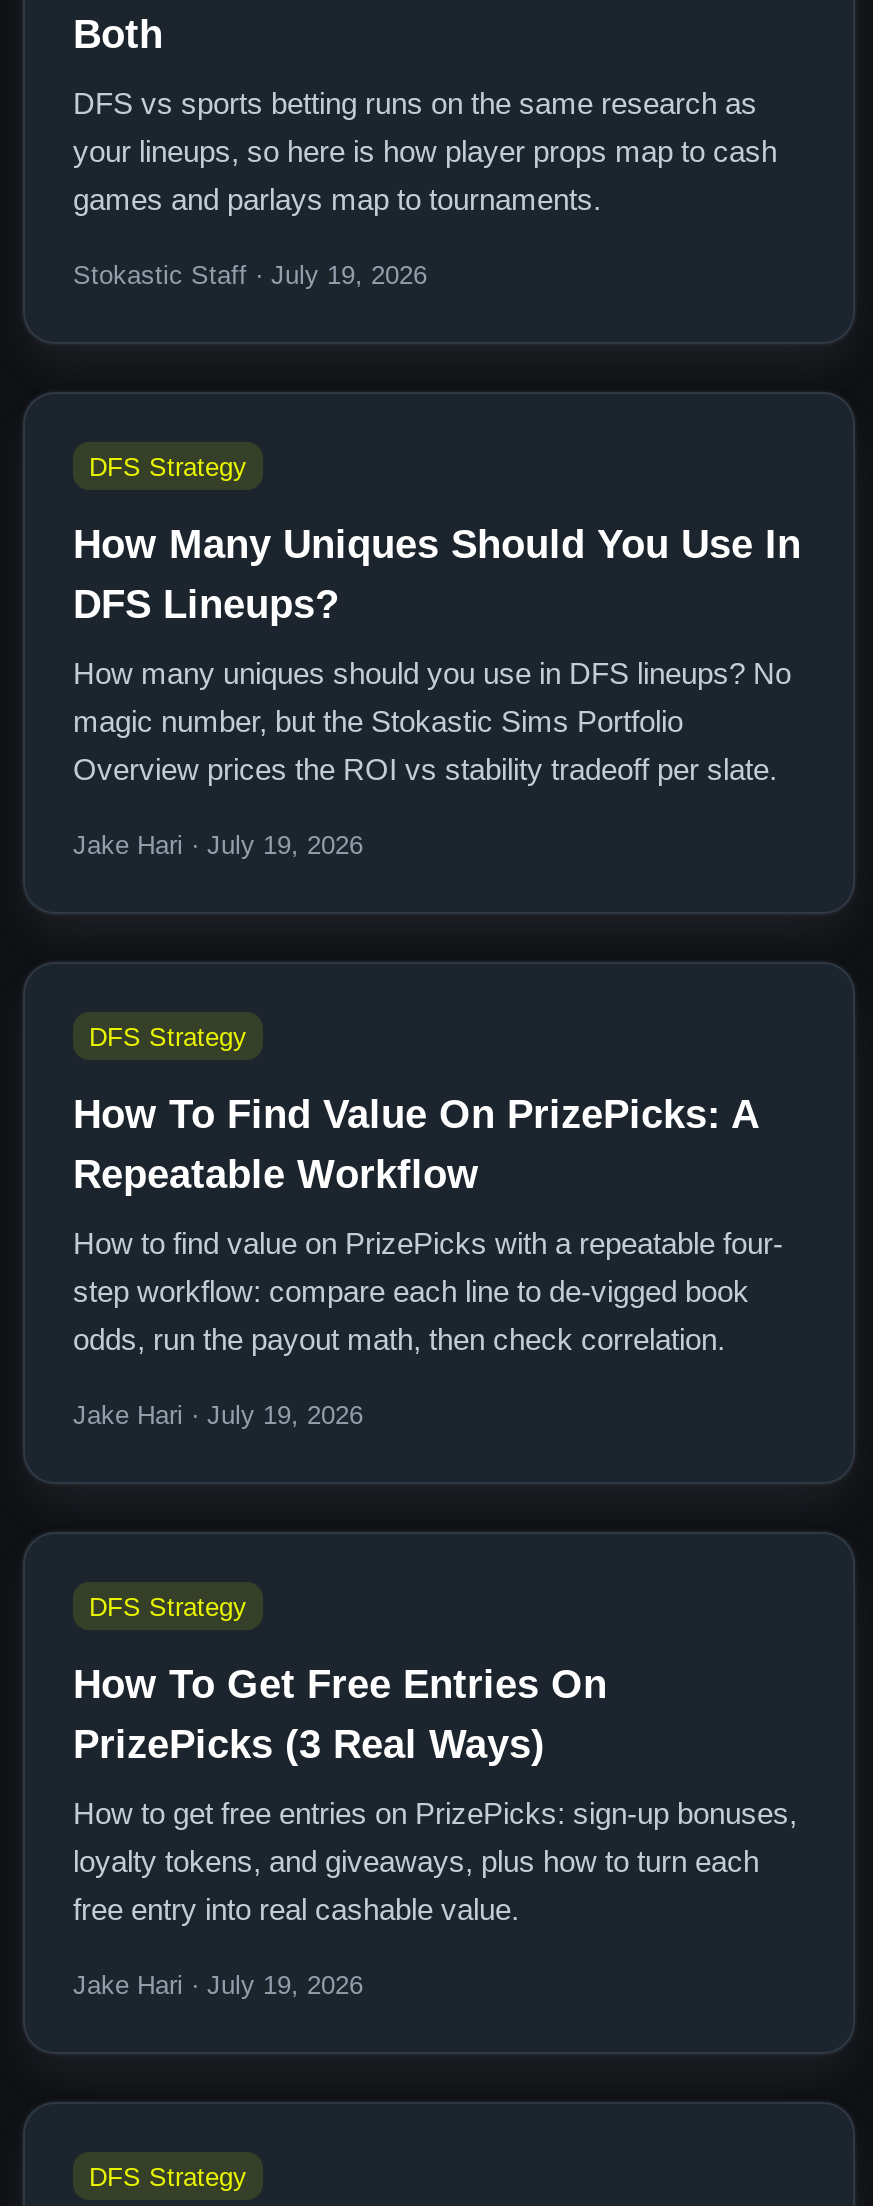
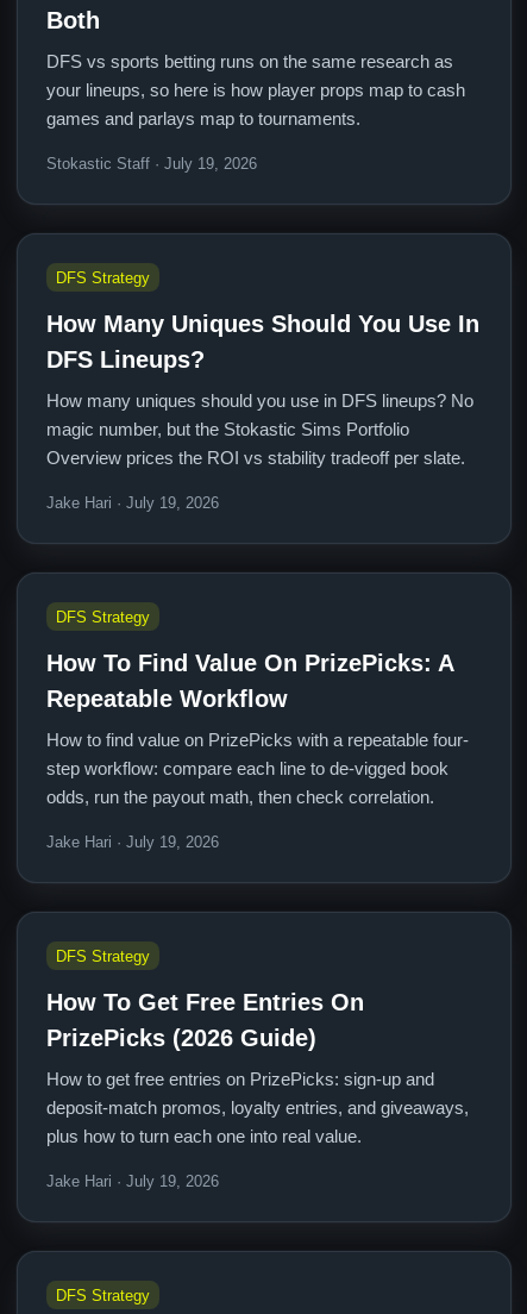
[73,1722,545,1766] PrizePicks (3 Real Ways) -> [46,1025,316,1051] PrizePicks (2026 Guide)
[73,1796,797,1926] How to get free entries on PrizePicks: sign-up bonuses, | loyalty tokens, and giveaways, plus how to turn each | free entry into real cashable value. -> [46,1069,469,1146] How to get free entries on PrizePicks: sign-up and | deposit-match promos, loyalty entries, and giveaways, | plus how to turn each one into real value.

